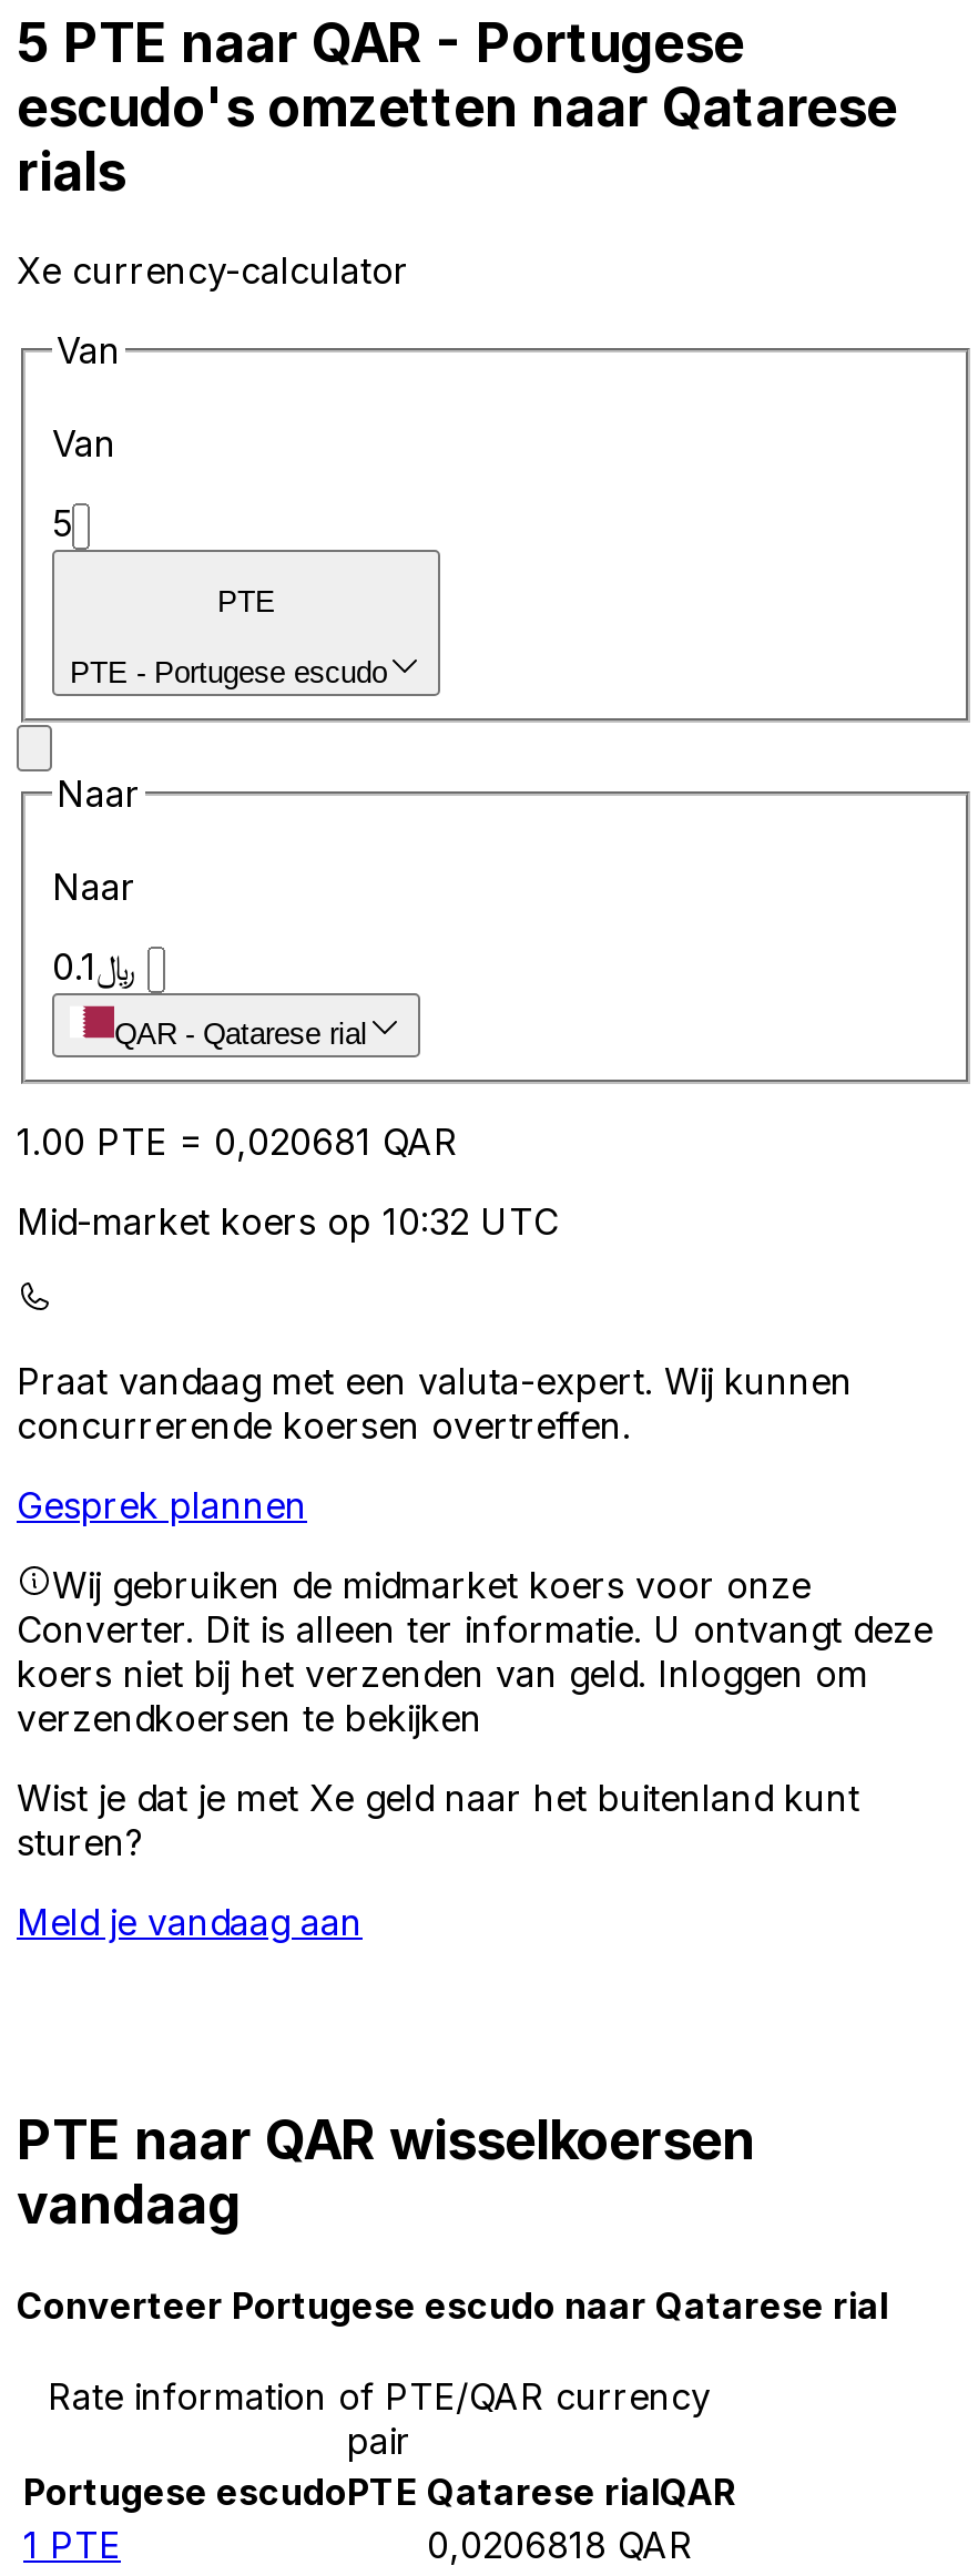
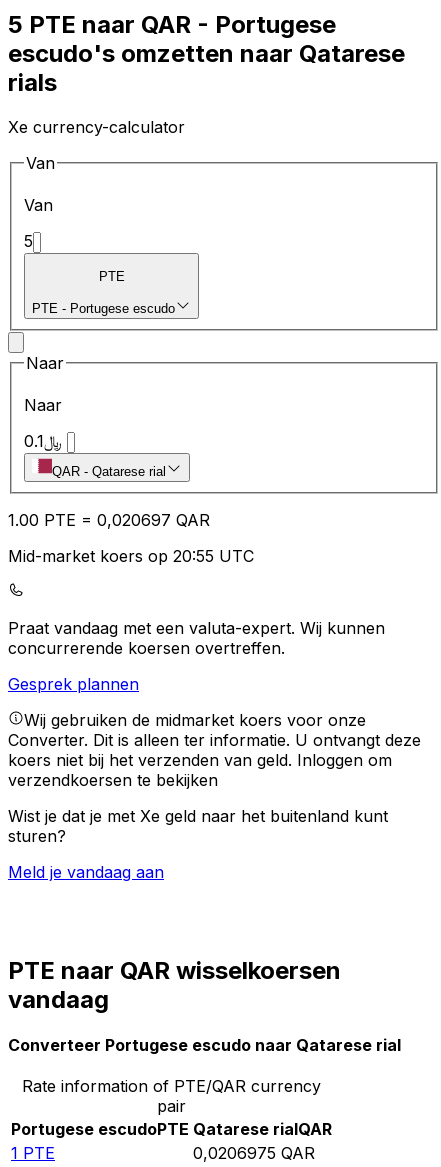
[17,1120,458,1164] 1.00 PTE = 0,020681 QAR -> [8,510,210,530] 1.00 PTE = 0,020697 QAR
[17,1199,558,1244] Mid-market koers op 10:32 UTC -> [8,546,254,566] Mid-market koers op 20:55 UTC
[427,2524,693,2568] 0,0206818 QAR -> [193,1143,315,1163] 0,0206975 QAR

